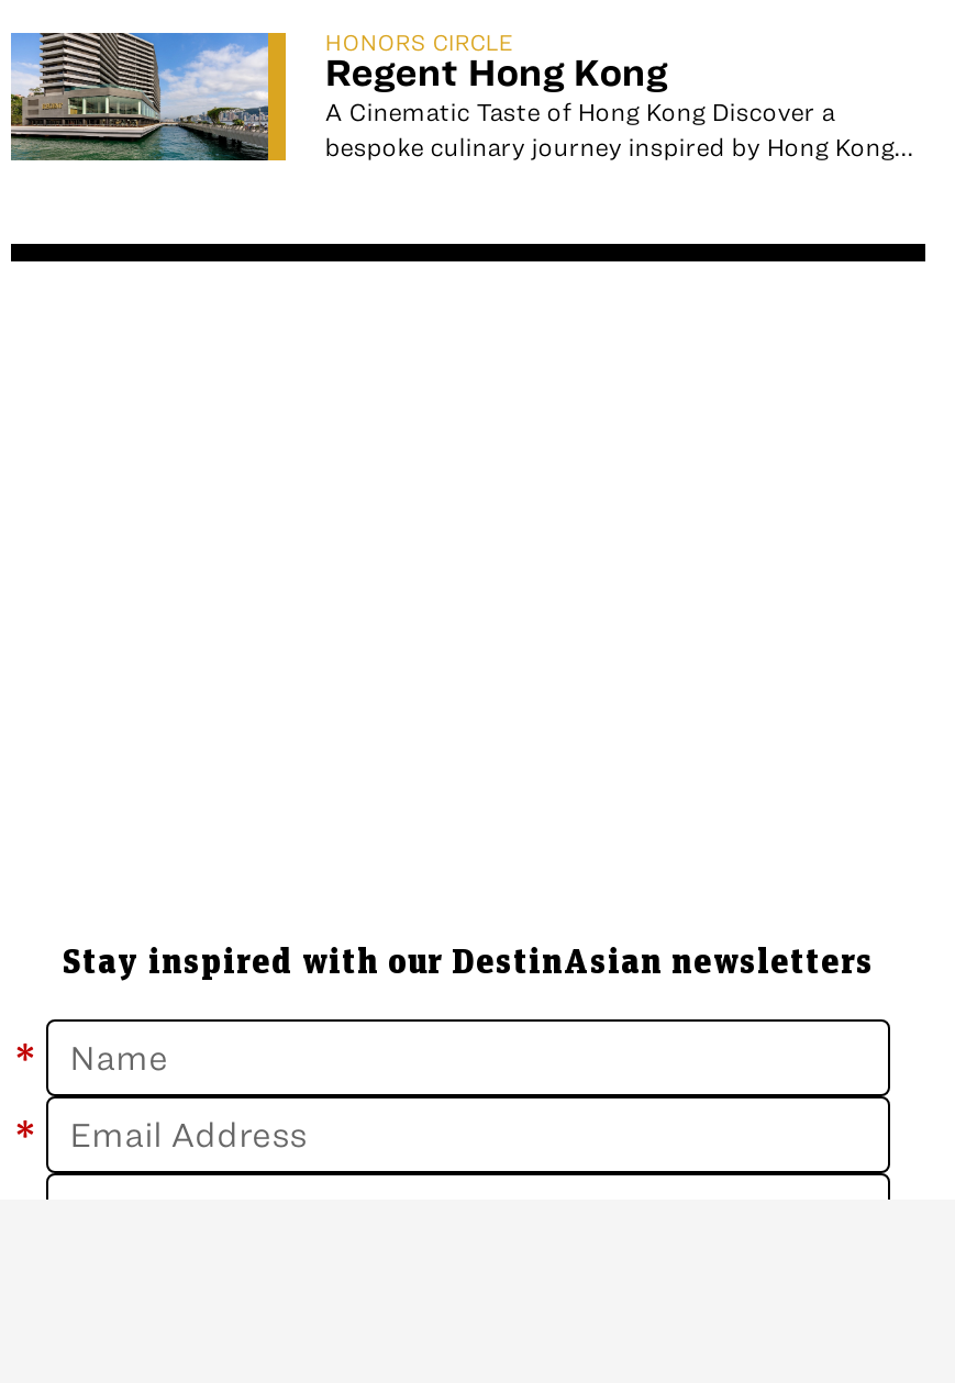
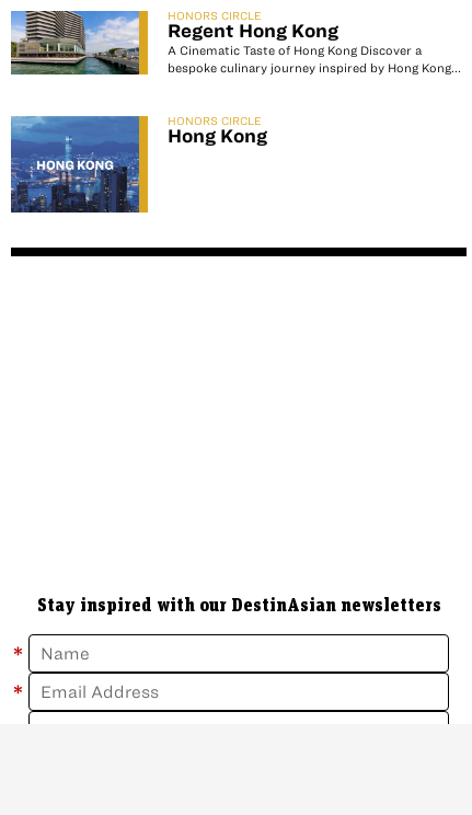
none -> [10,115,267,214] [image] | HONORS CIRCLE | Hong Kong

